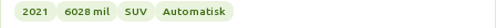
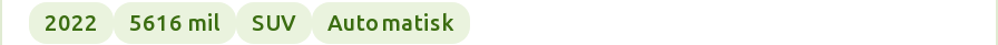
[22,5,110,17] 2021 | 6028 mil -> [45,11,221,35] 2022 | 5616 mil

